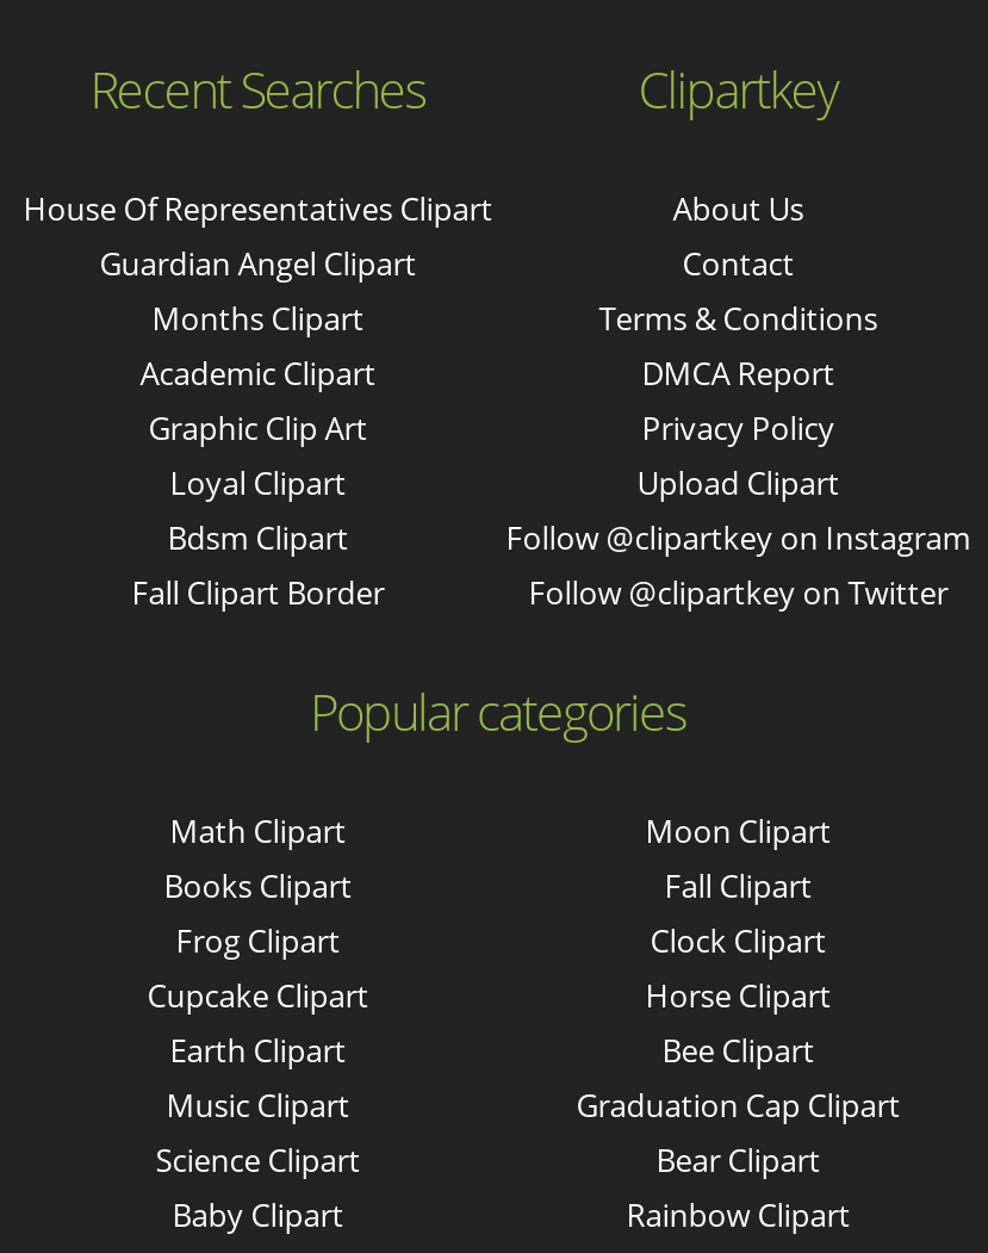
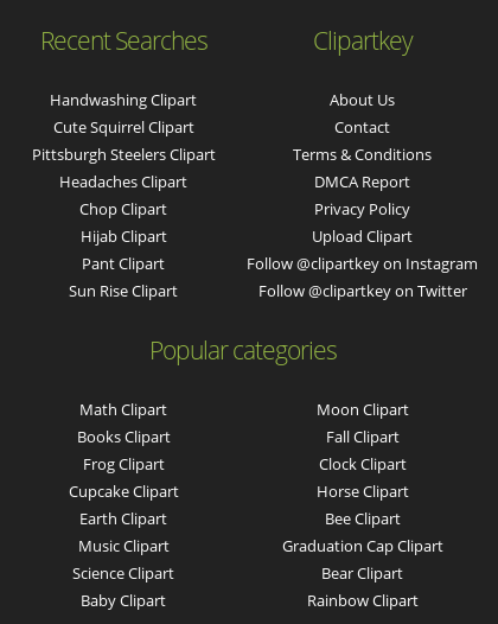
[23,187,493,614] House Of Representatives Clipart | Guardian Angel Clipart | Months Clipart | Academic Clipart | Graphic Clip Art | Loyal Clipart | Bdsm Clipart | Fall Clipart Border -> [32,89,215,301] Handwashing Clipart | Cute Squirrel Clipart | Pittsburgh Steelers Clipart | Headaches Clipart | Chop Clipart | Hijab Clipart | Pant Clipart | Sun Rise Clipart

